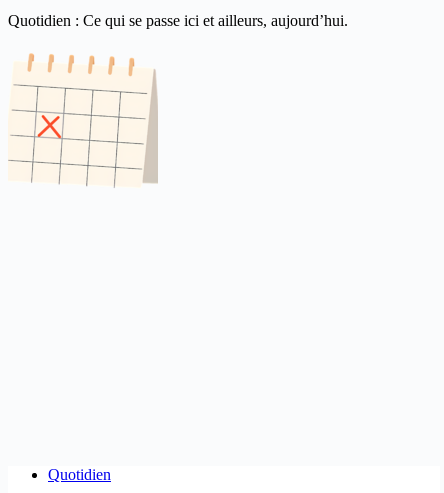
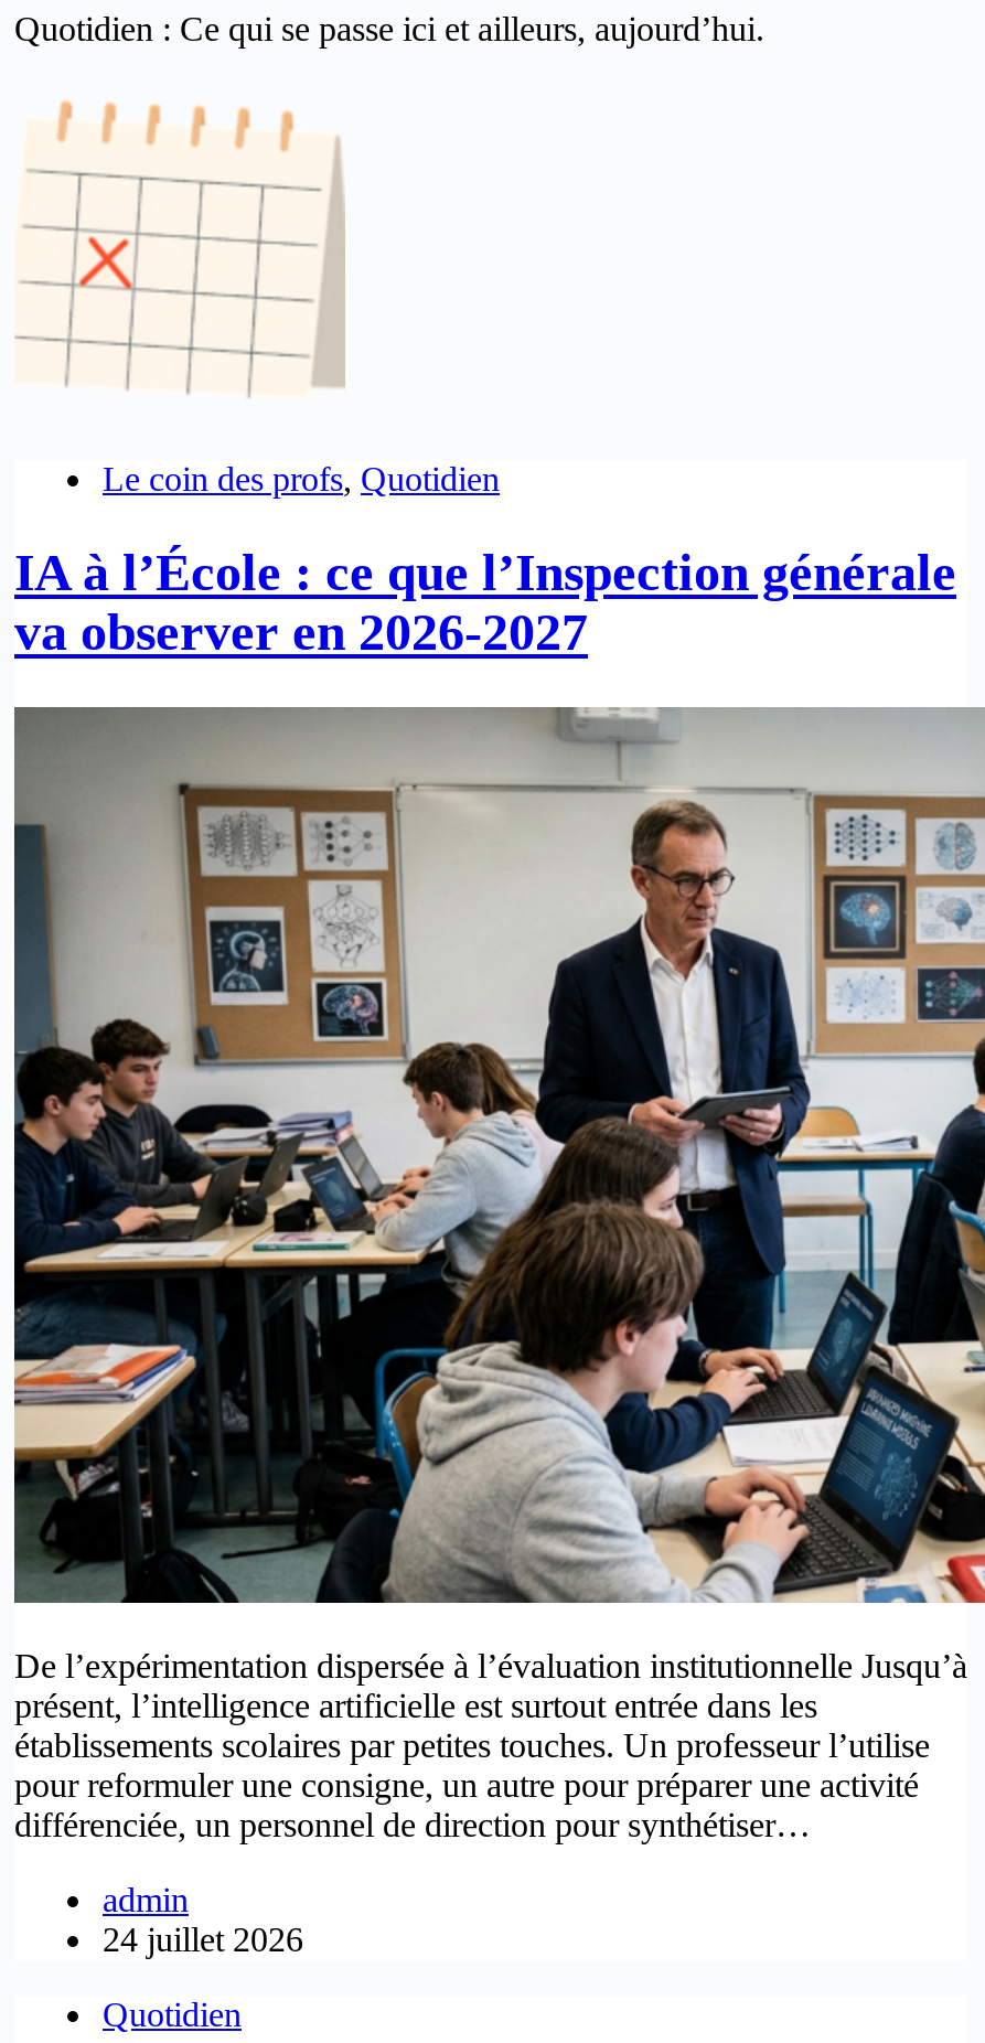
none -> [12,705,978,1957] [image] | De l’expérimentation dispersée à l’évaluation institutionnelle Jusqu’à | présent, l’intelligence artificielle est surtout entrée dans les | établissements scolaires par petites touches. Un professeur l’utilise | pour reformuler une consigne, un autre pour préparer une activité | différenciée, un personnel de direction pour synthétiser… | admin | 24 juillet 2026
none -> [14,460,956,660] Le coin des profs, Quotidien | IA à l’École : ce que l’Inspection générale | va observer en 2026-2027

